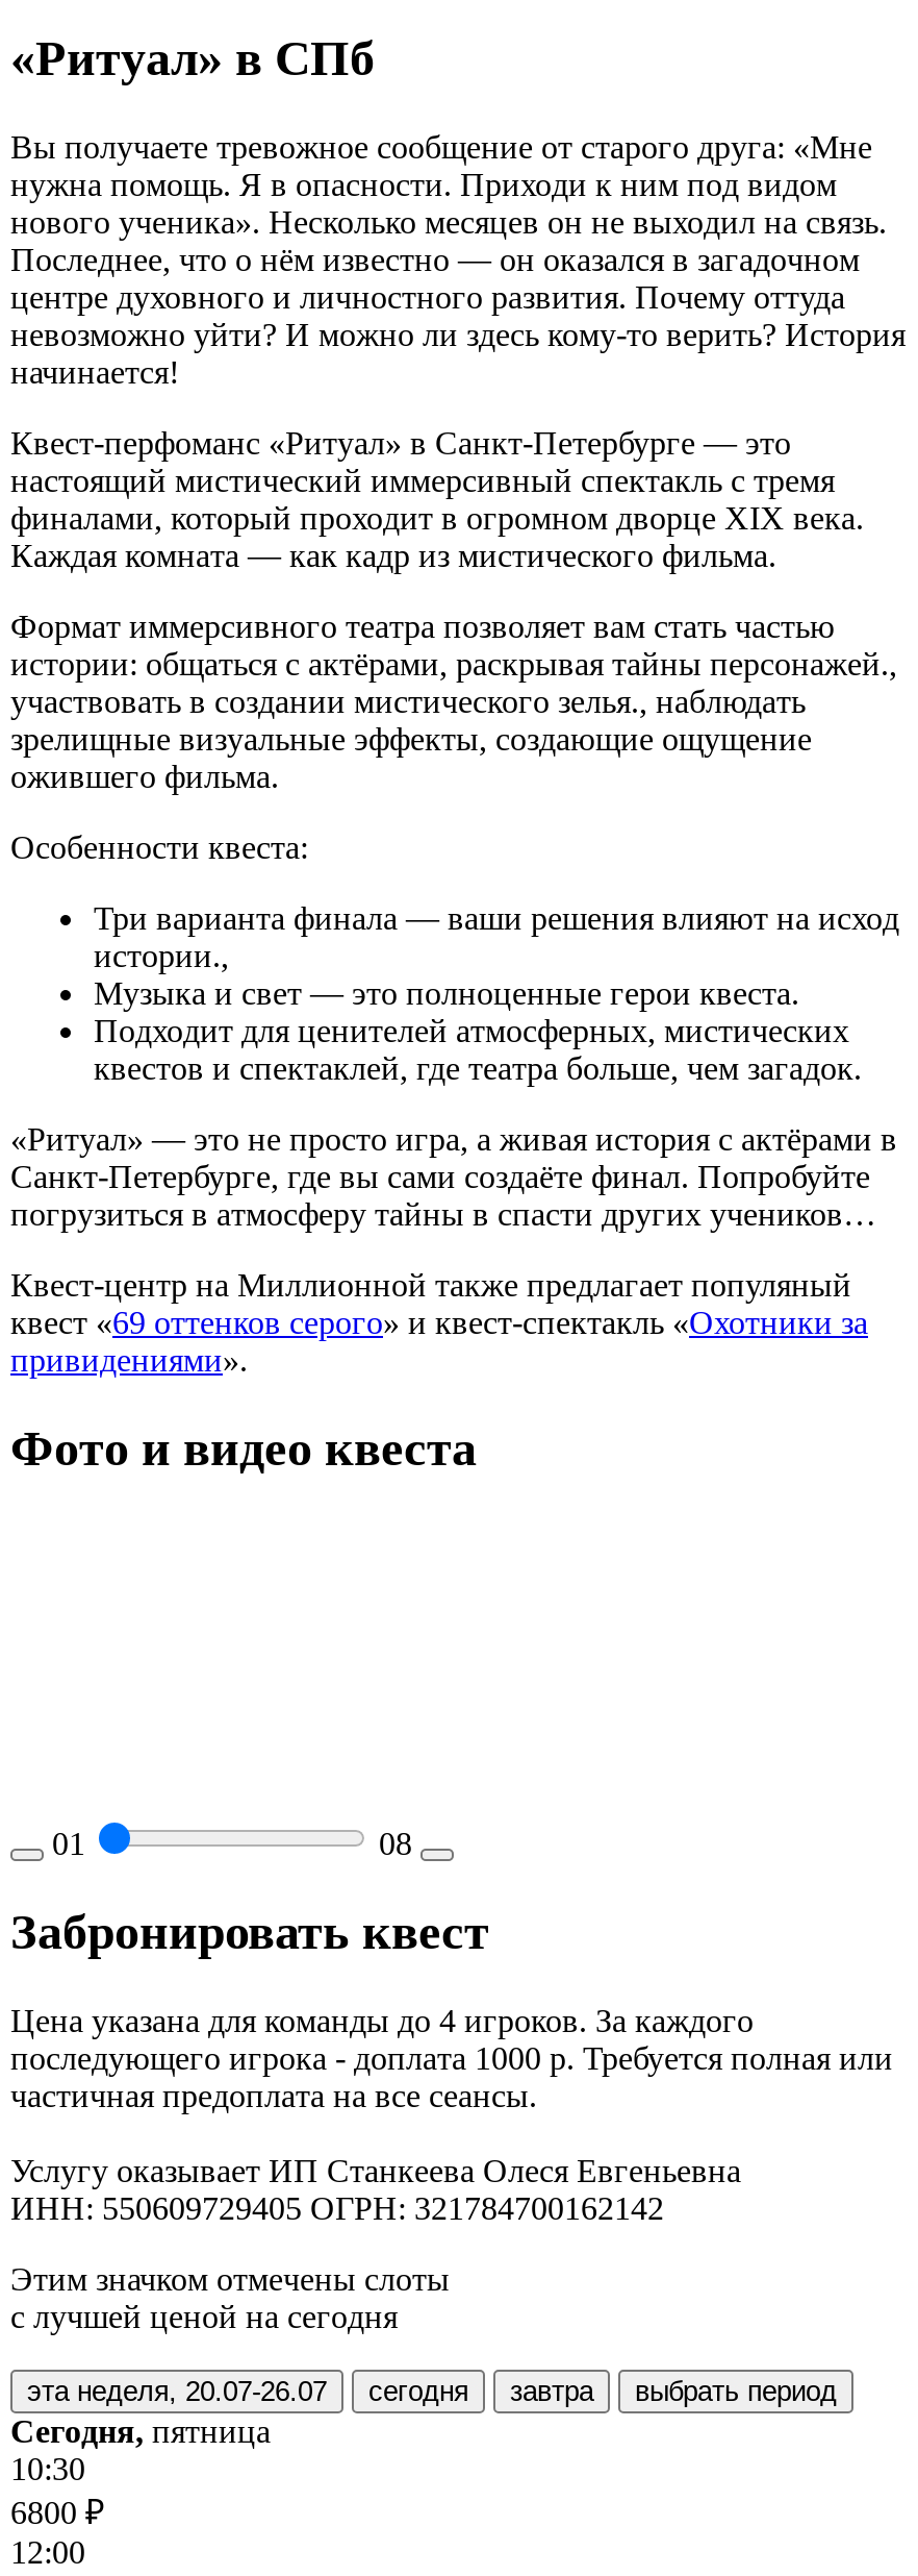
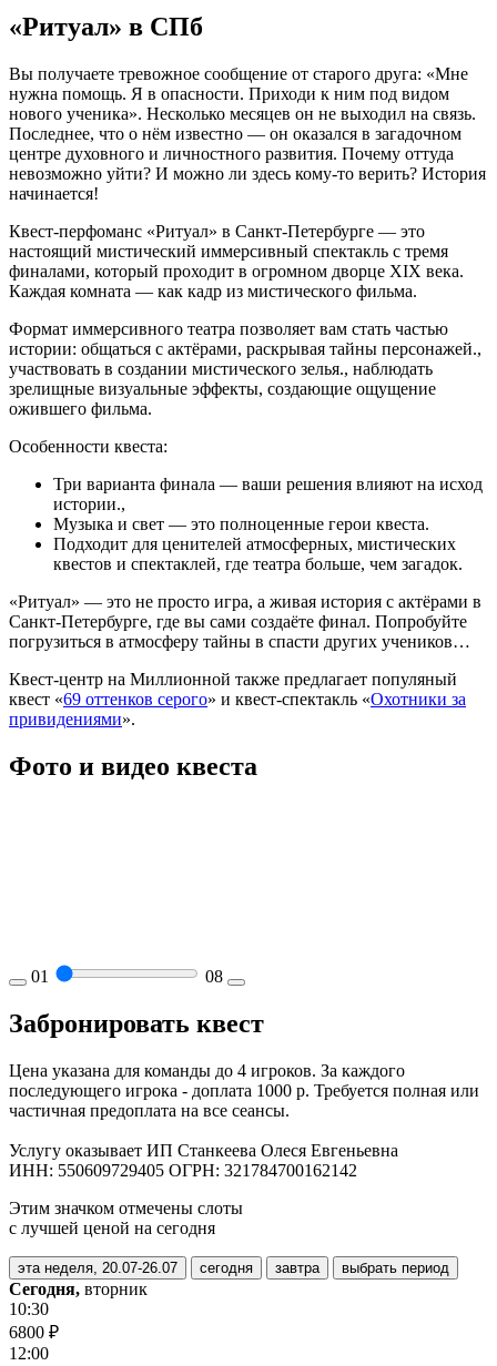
[10,2414,271,2449] Сегодня,пятница -> [9,1280,148,1299] Сегодня,вторник

